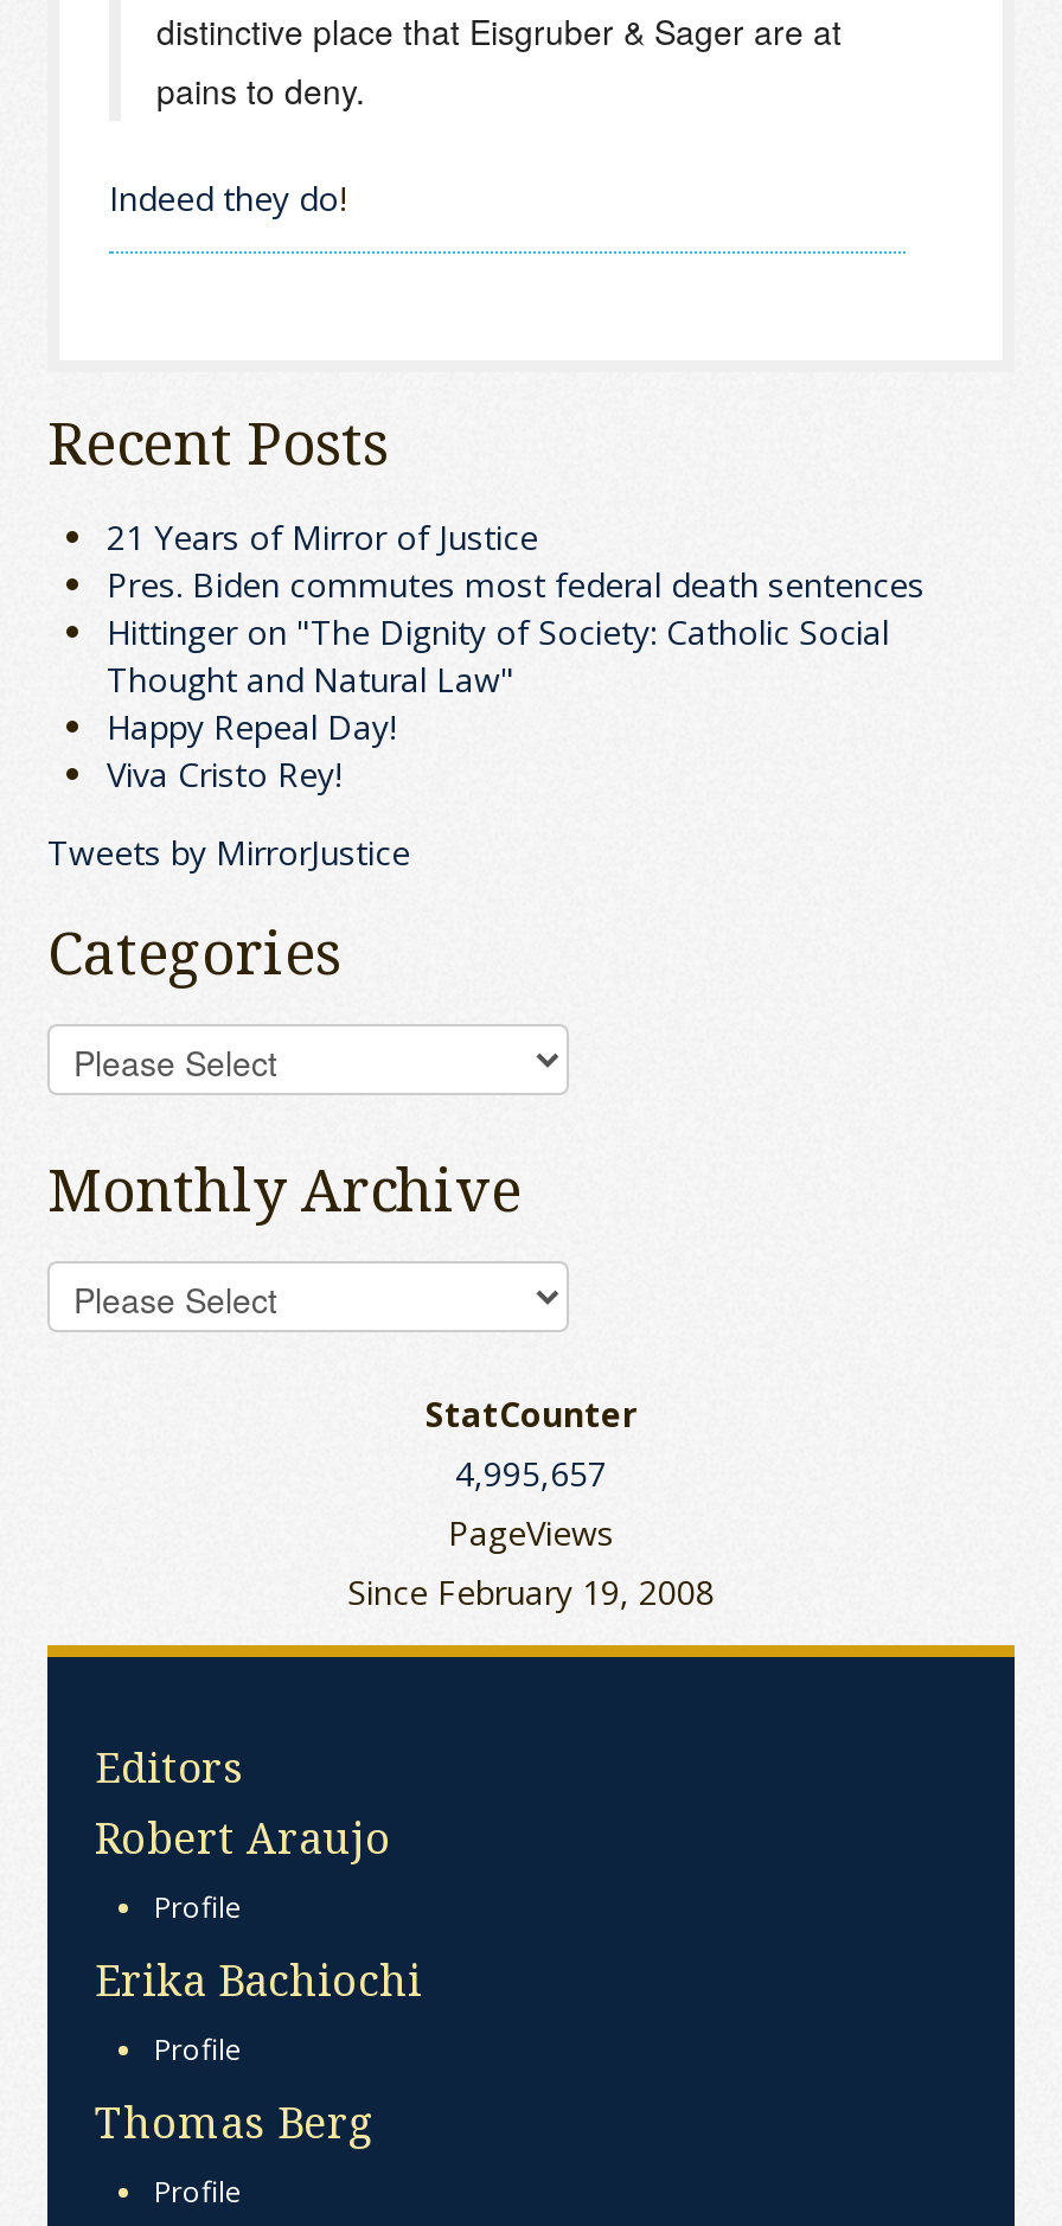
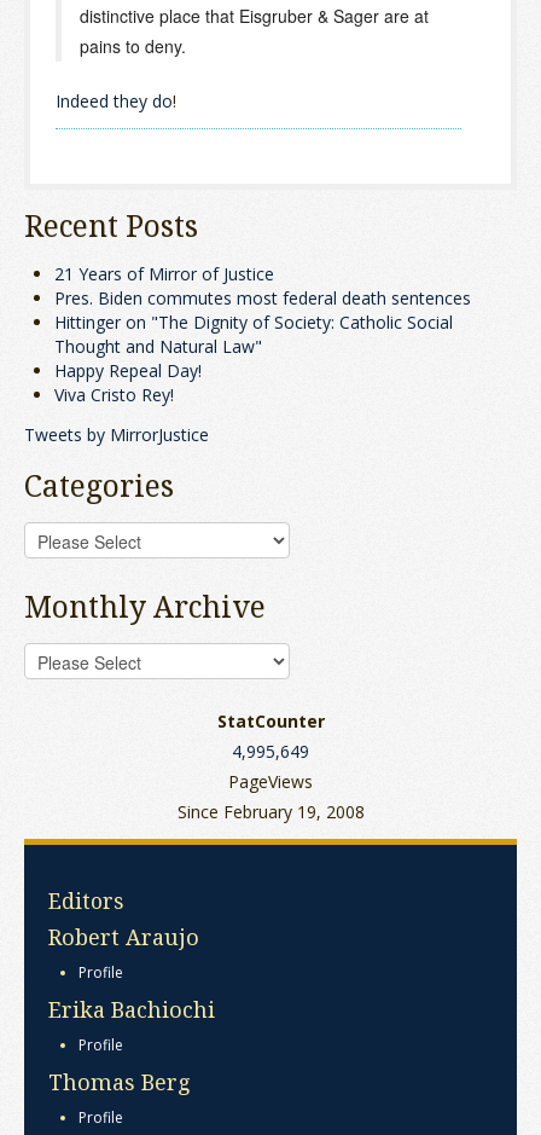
[455,1451,607,1496] 4,995,657 -> [232,740,309,763] 4,995,649

